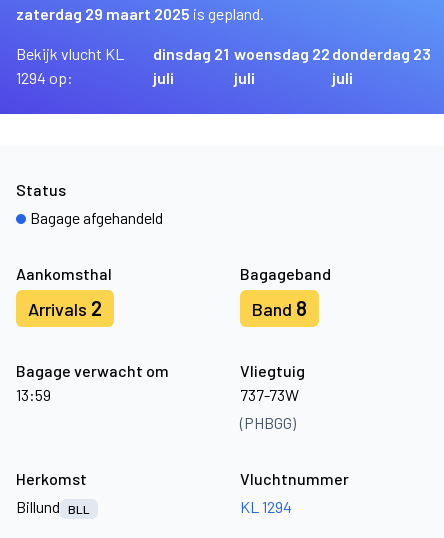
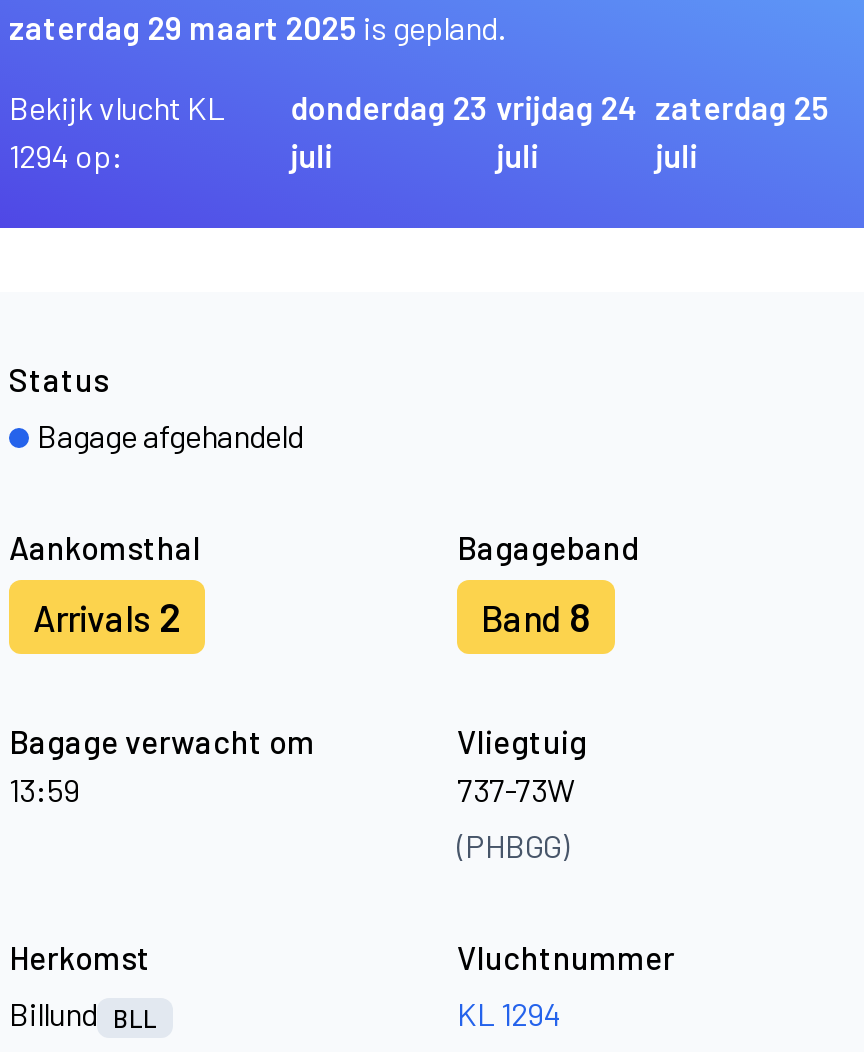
[153,44,229,63] dinsdag 21 -> [290,88,488,126] donderdag 23
[234,44,330,63] woensdag 22 -> [496,88,638,126] vrijdag 24
[332,44,431,63] donderdag 23 -> [655,88,829,126] zaterdag 25

